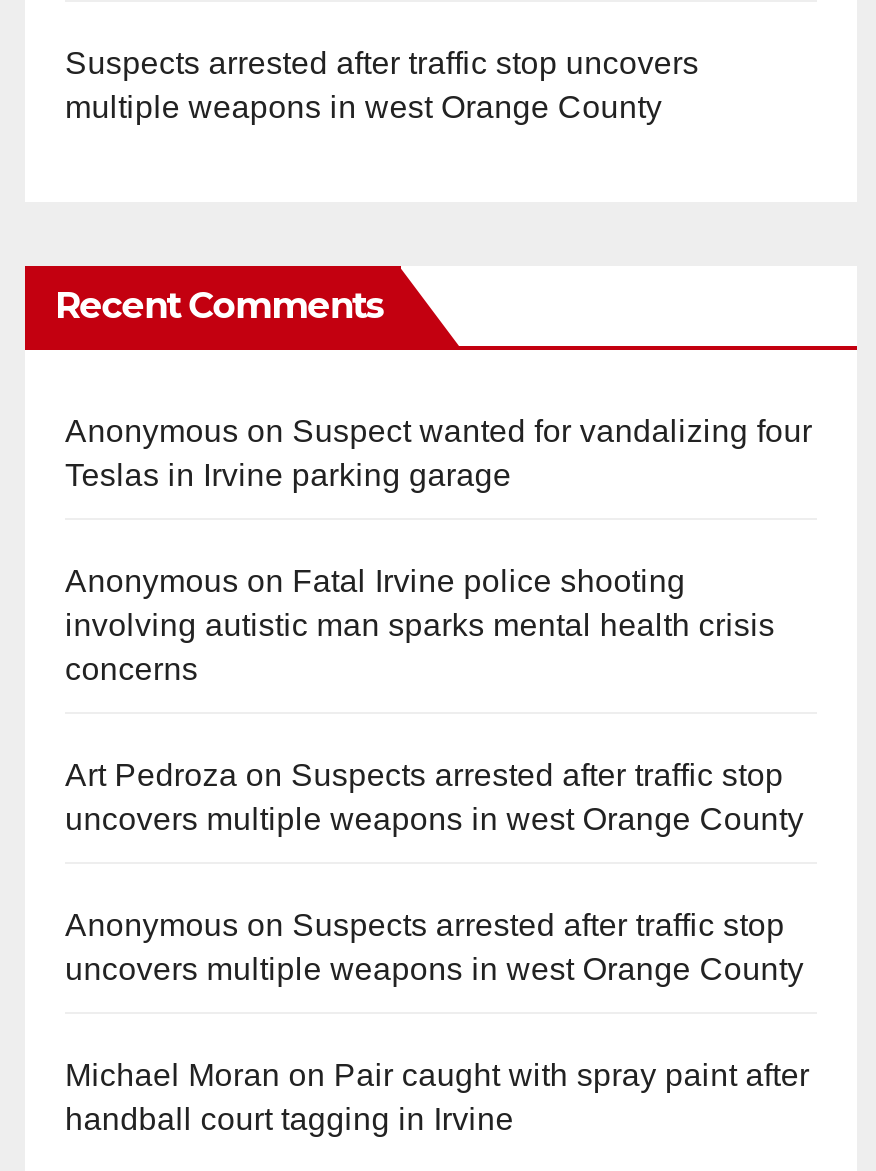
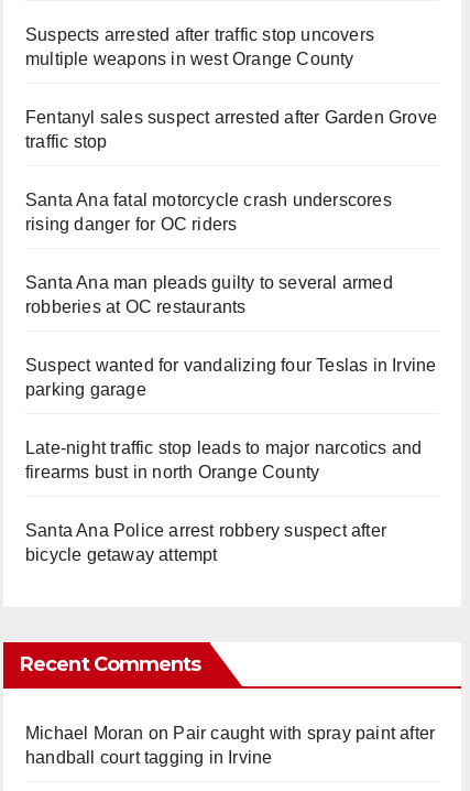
none -> [25,108,437,564] Fentanyl sales suspect arrested after Garden Grove | traffic stop | Santa Ana fatal motorcycle crash underscores | rising danger for OC riders | Santa Ana man pleads guilty to several armed | robberies at OC restaurants | Suspect wanted for vandalizing four Teslas in Irvine | parking garage | Late‑night traffic stop leads to major narcotics and | firearms bust in north Orange County | Santa Ana Police arrest robbery suspect after | bicycle getaway attempt
moved [55,283,384,327] -> [20,652,201,676]: Recent Comments
[65,413,812,985] Anonymous on Suspect wanted for vandalizing four | Teslas in Irvine parking garage | Anonymous on Fatal Irvine police shooting | involving autistic man sparks mental health crisis | concerns | Art Pedroza on Suspects arrested after traffic stop | uncovers multiple weapons in west Orange County | Anonymous on Suspects arrested after traffic stop | uncovers multiple weapons in west Orange County -> none

